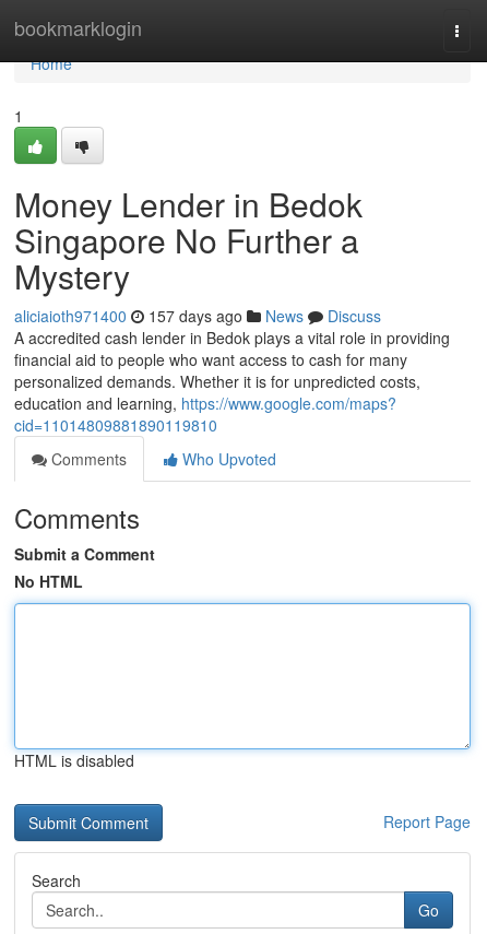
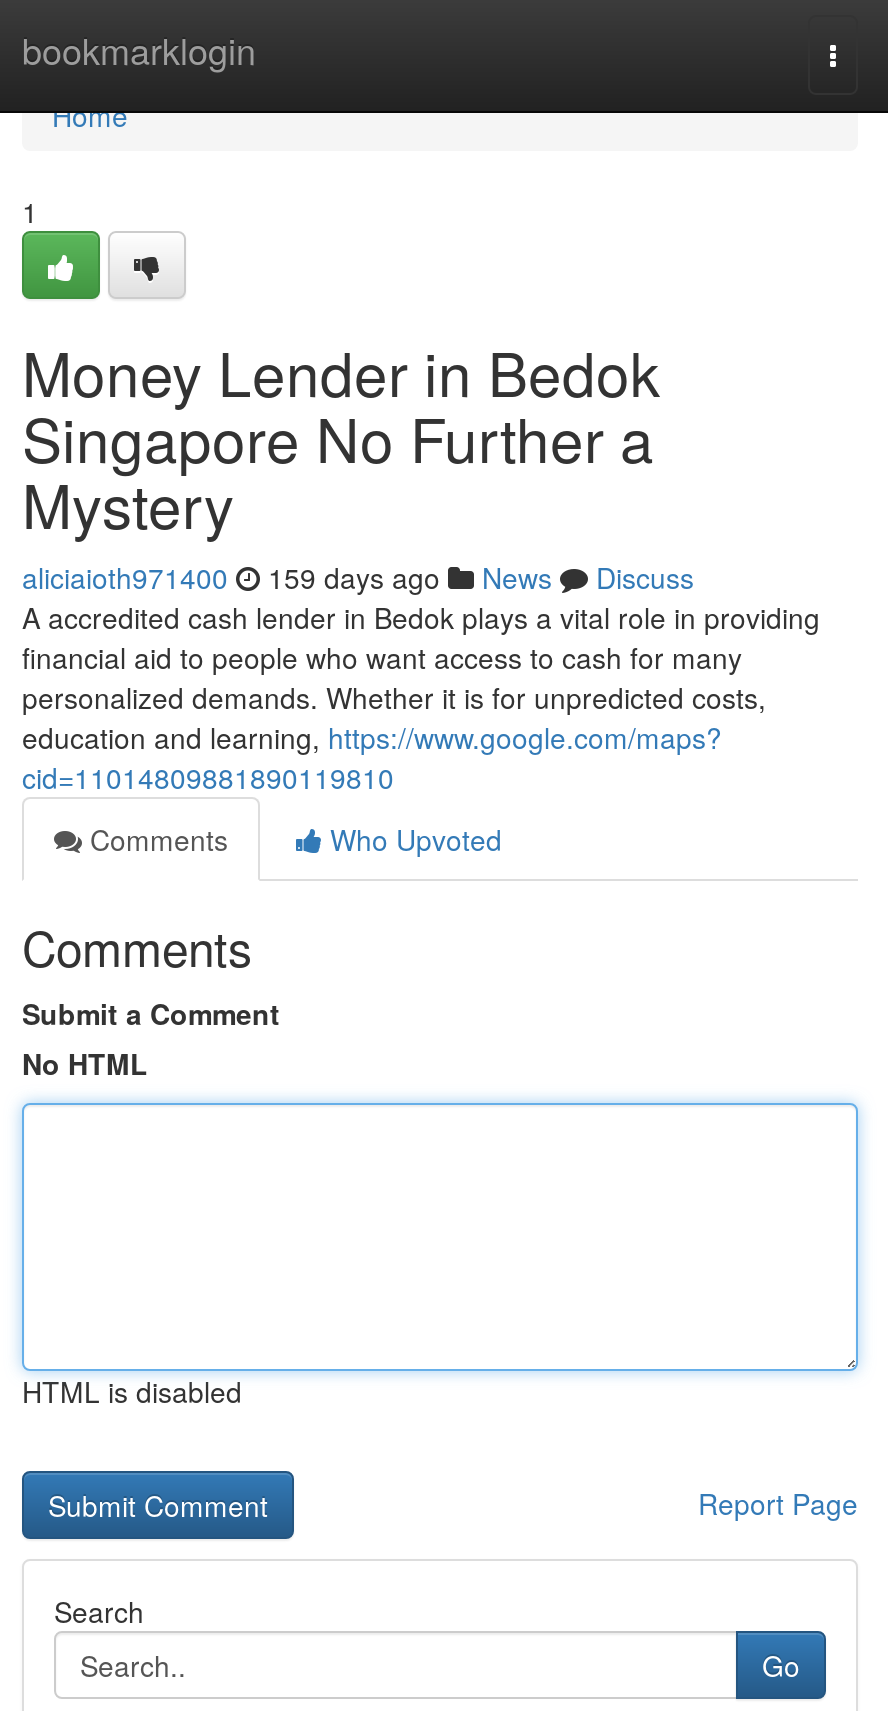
[14,305,381,327] aliciaioth971400 157 days ago News Discuss -> [22,557,694,597] aliciaioth971400 159 days ago News Discuss

